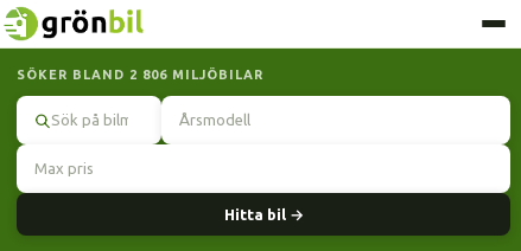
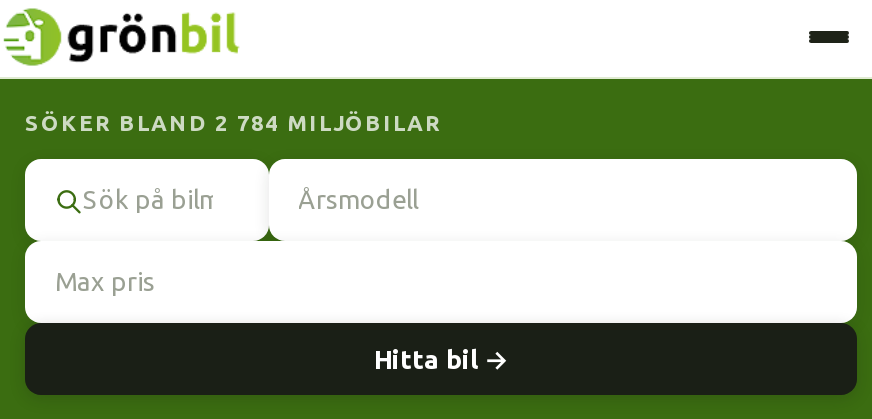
[17,67,263,82] SÖKER BLAND 2 806 MILJÖBILAR -> [25,111,441,135] SÖKER BLAND 2 784 MILJÖBILAR

